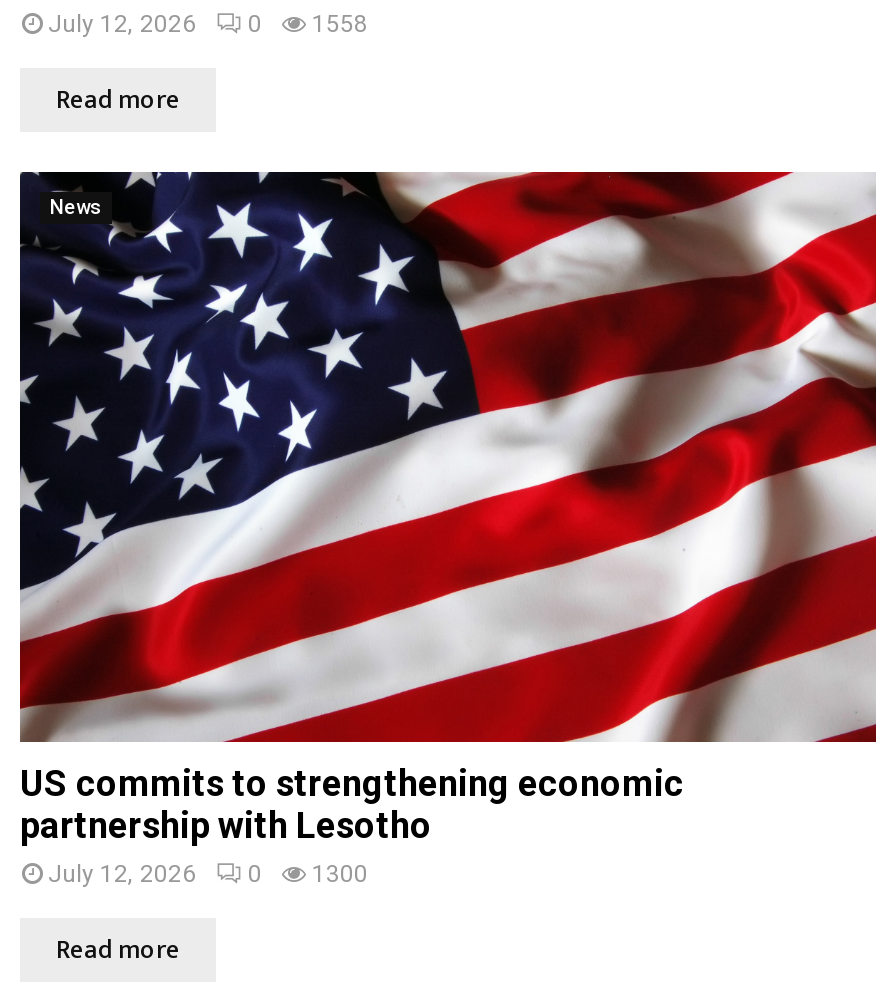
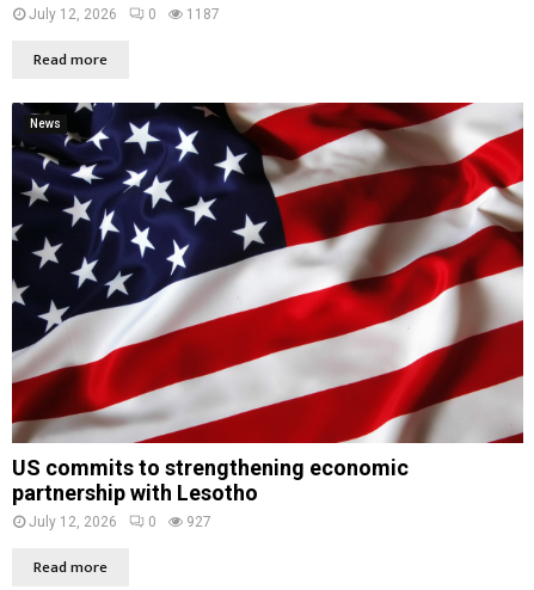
[48,9,368,37] July 12, 2026 0 1558 -> [29,5,220,22] July 12, 2026 0 1187
[48,860,368,888] July 12, 2026 0 1300 -> [29,513,211,530] July 12, 2026 0 927

